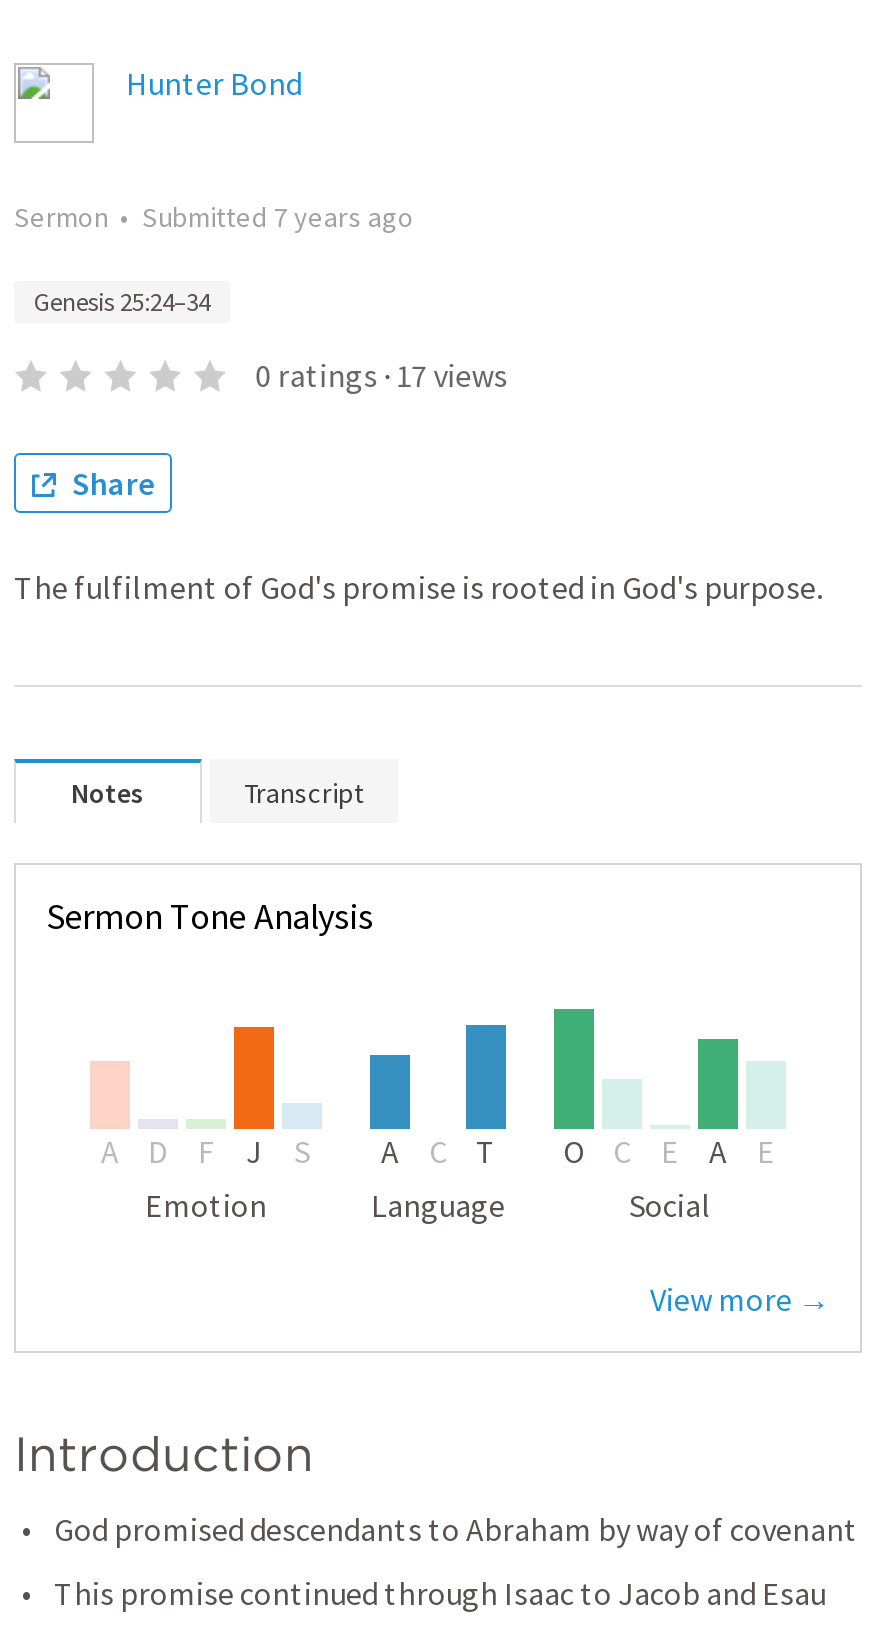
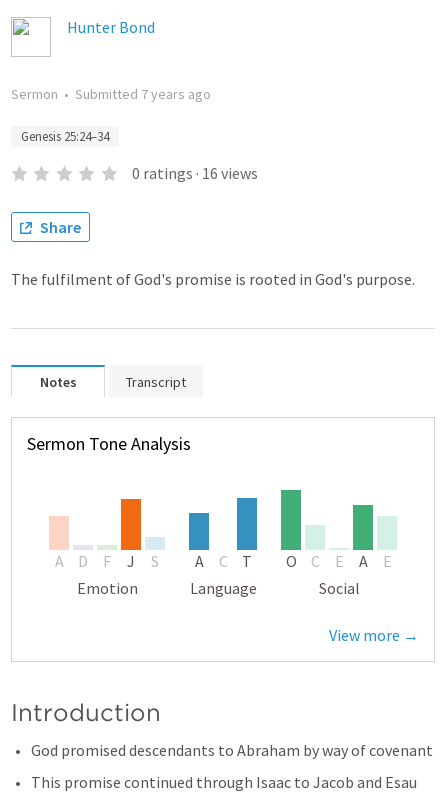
[255,355,507,395] 0 ratings · 17 views -> [132,163,258,183] 0 ratings · 16 views

